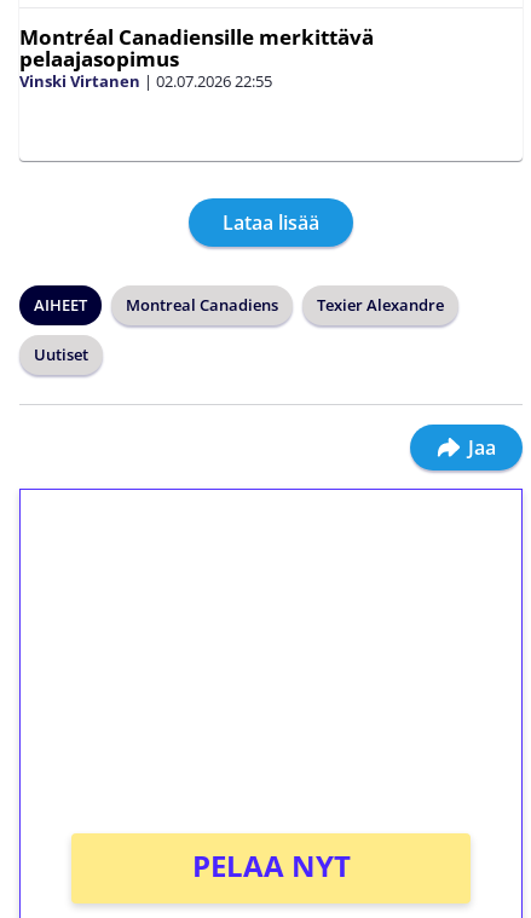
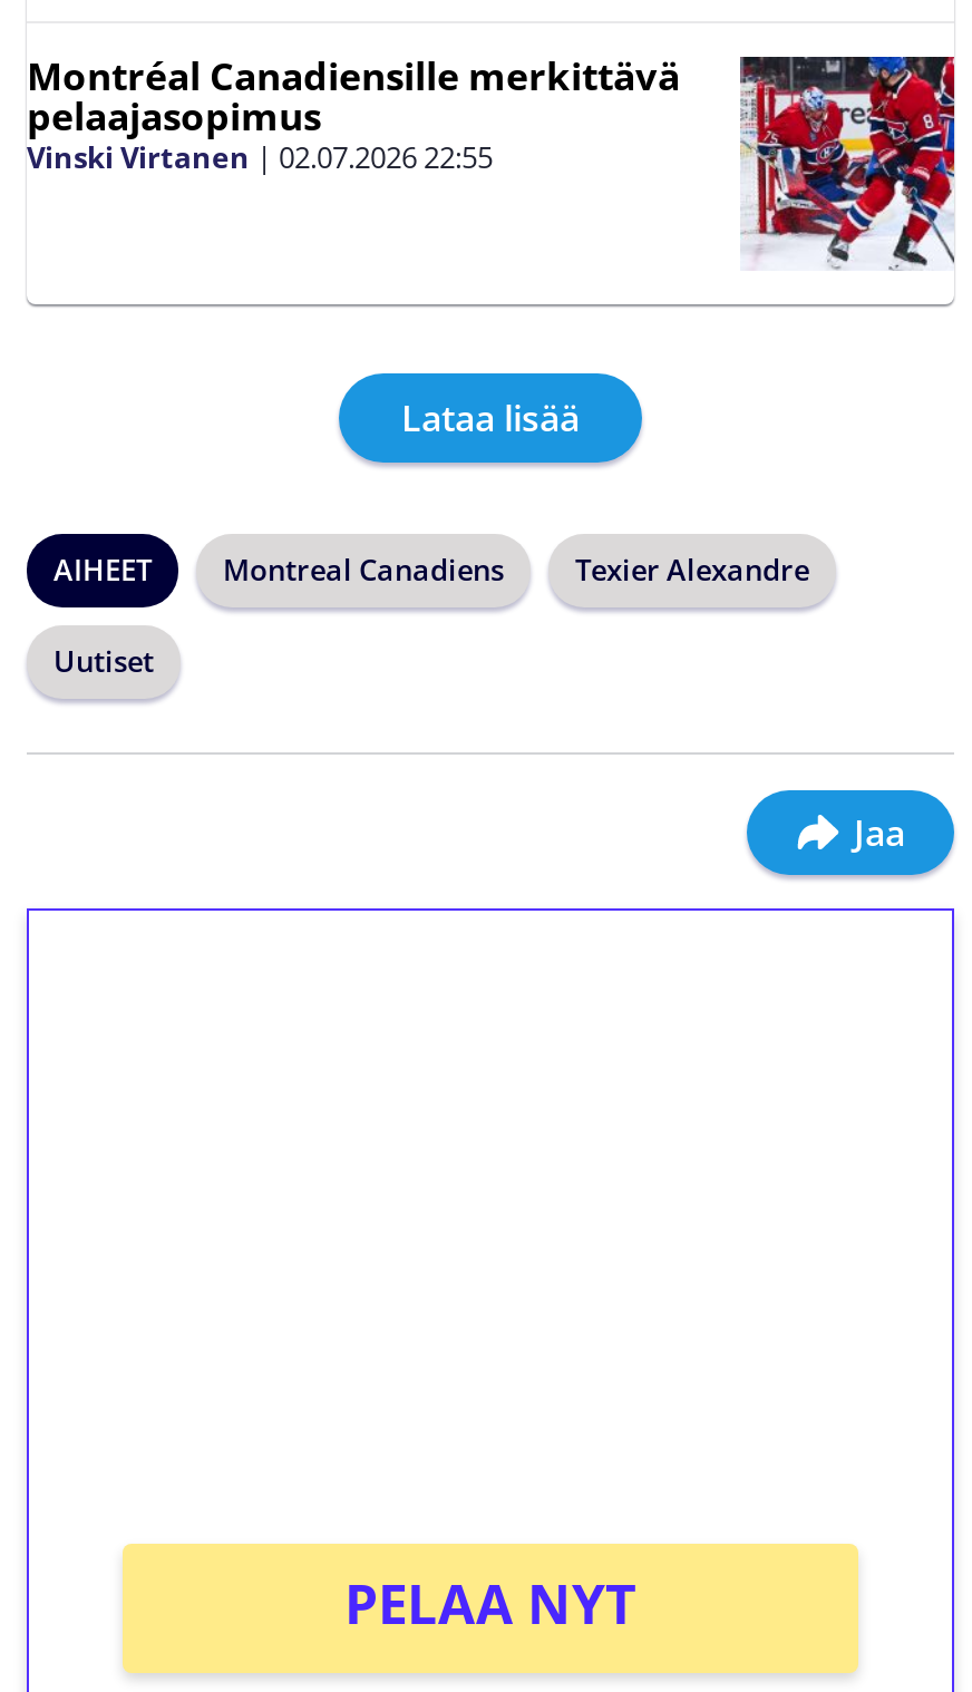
none -> [738,55,956,271] [image]

